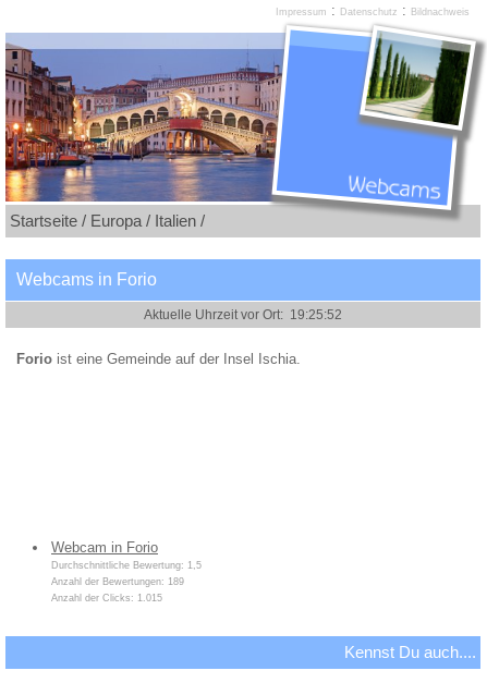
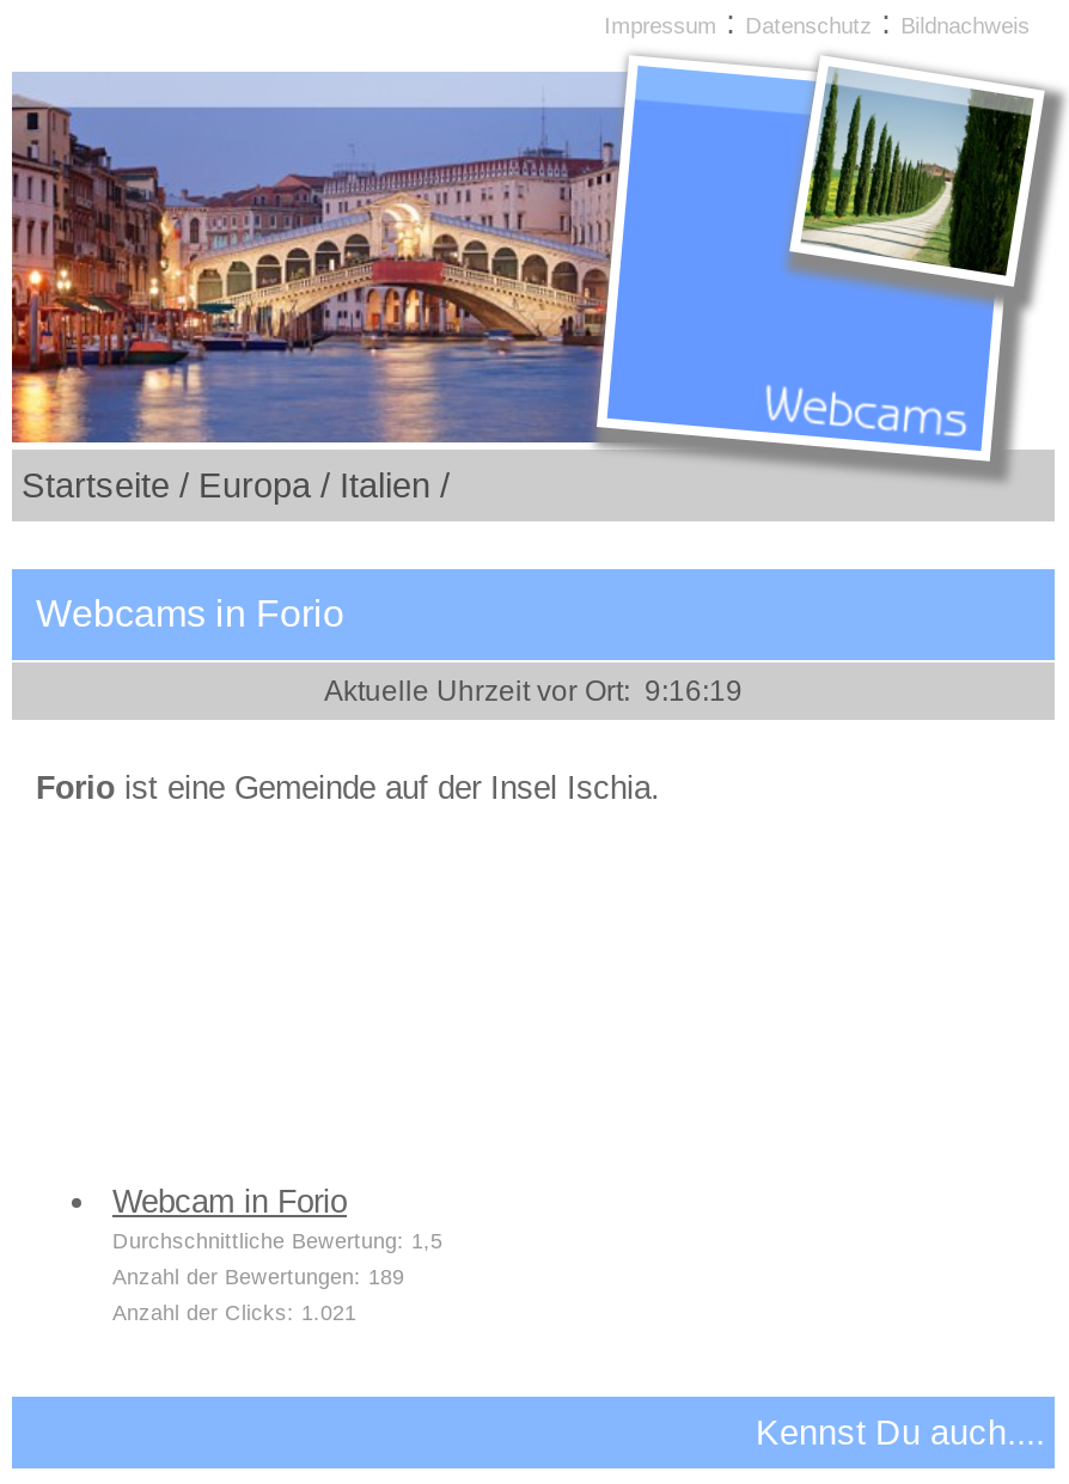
[51,592,162,603] Anzahl der Clicks: 1.015 -> [112,1300,356,1324] Anzahl der Clicks: 1.021

